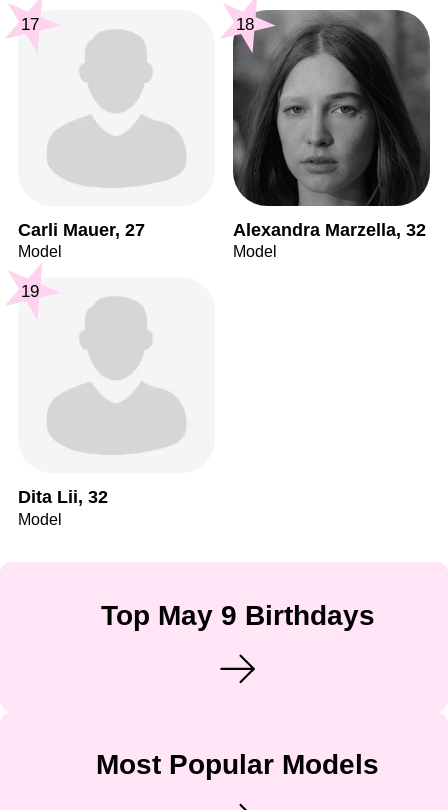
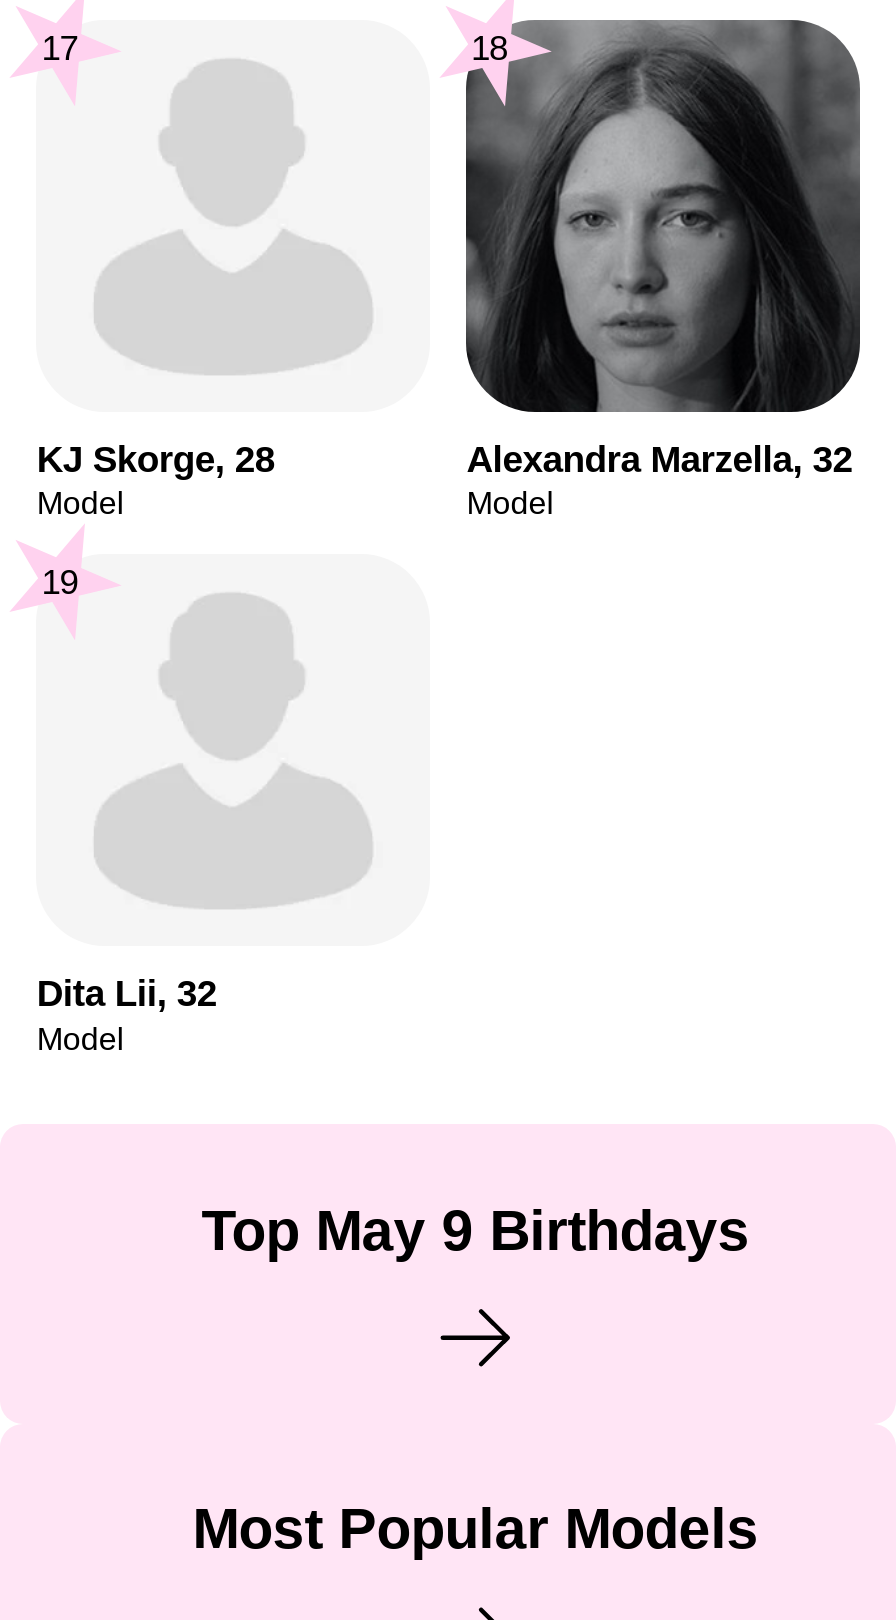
[18,219,145,240] Carli Mauer, 27 -> [37,438,275,480] KJ Skorge, 28

